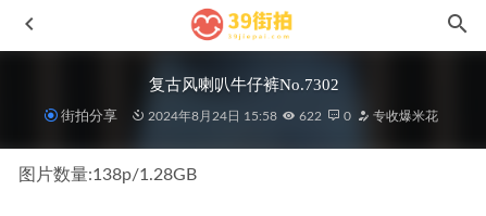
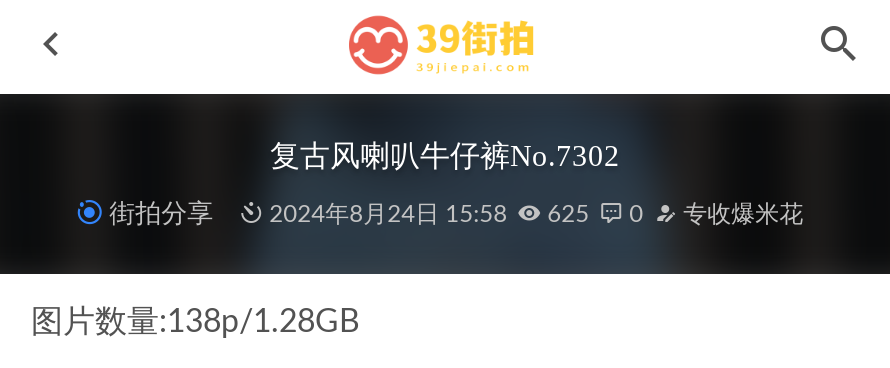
[145,109,438,122] 2024年8月24日 15:58 622 0 专收爆米花 -> [263,201,803,225] 2024年8月24日 15:58 625 0 专收爆米花

